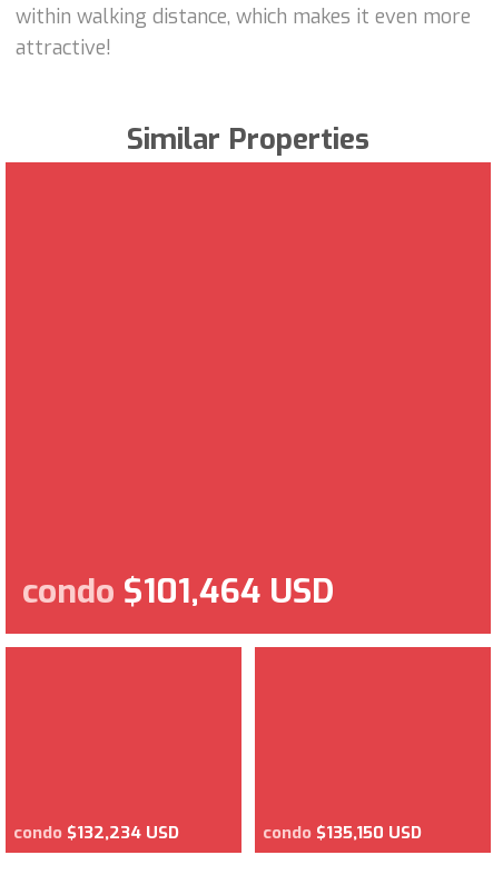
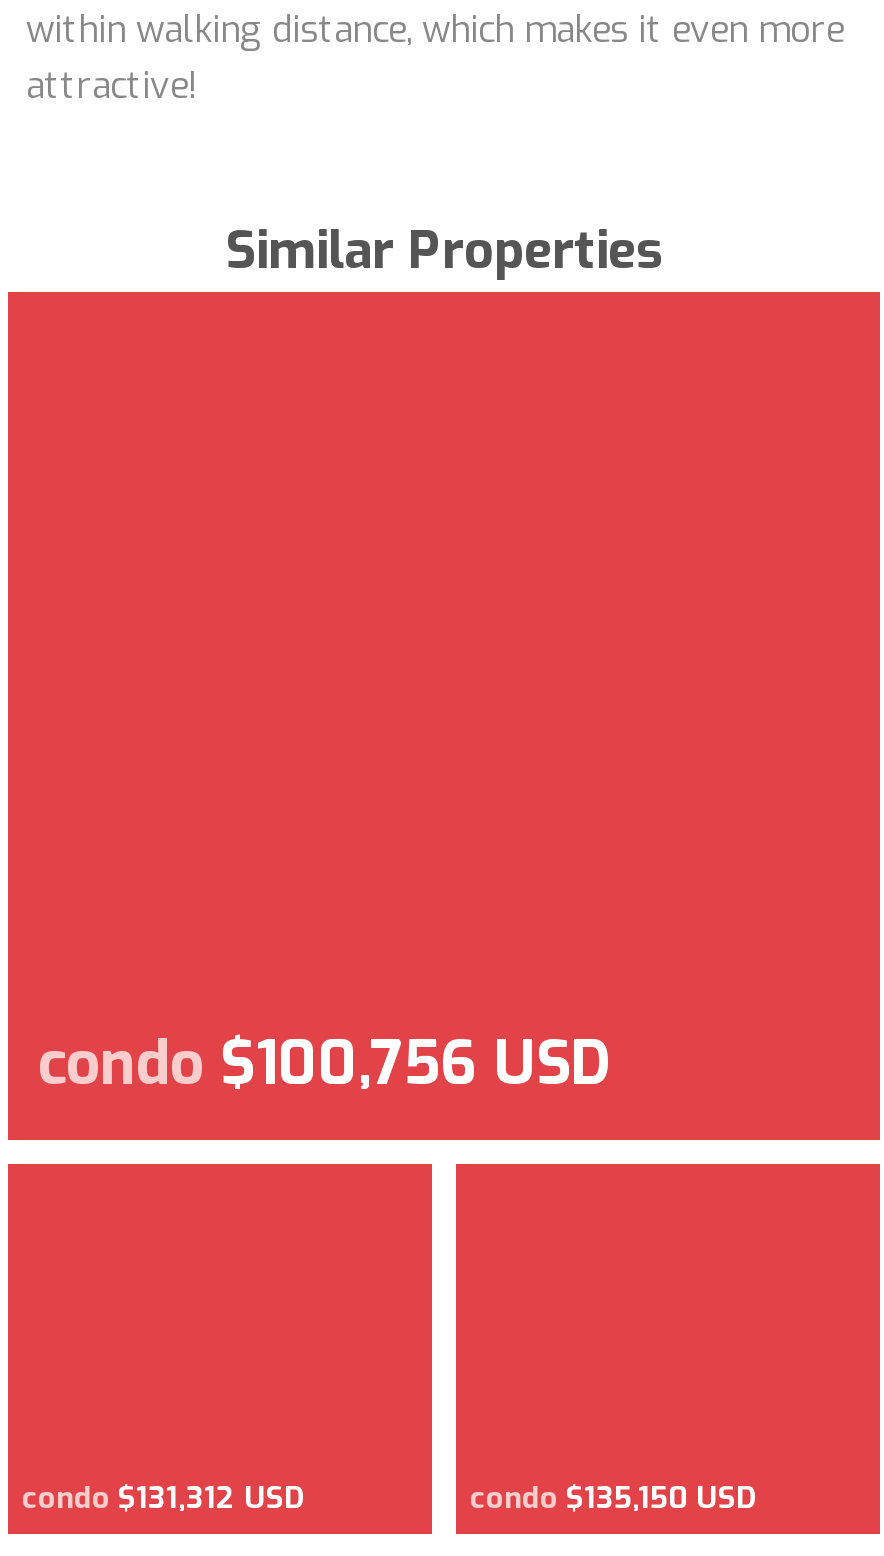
[22,569,334,613] condo $101,464 USD -> [38,1023,610,1103] condo $100,756 USD
[13,821,179,843] condo $132,234 USD -> [22,1477,304,1517] condo $131,312 USD

